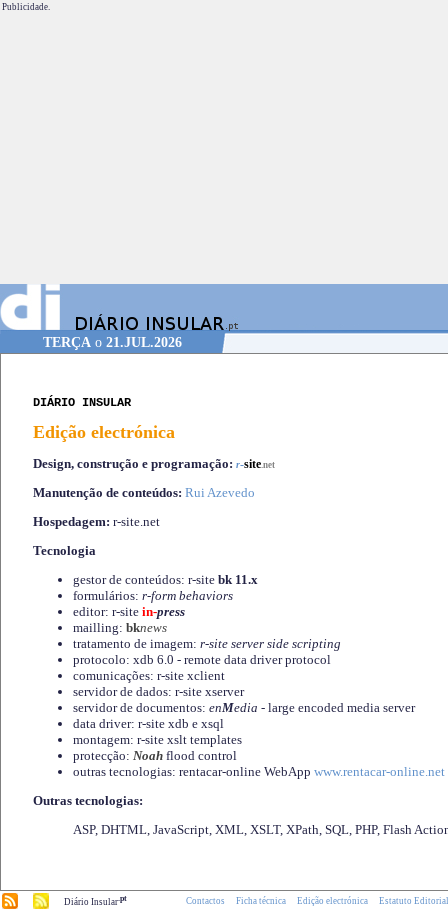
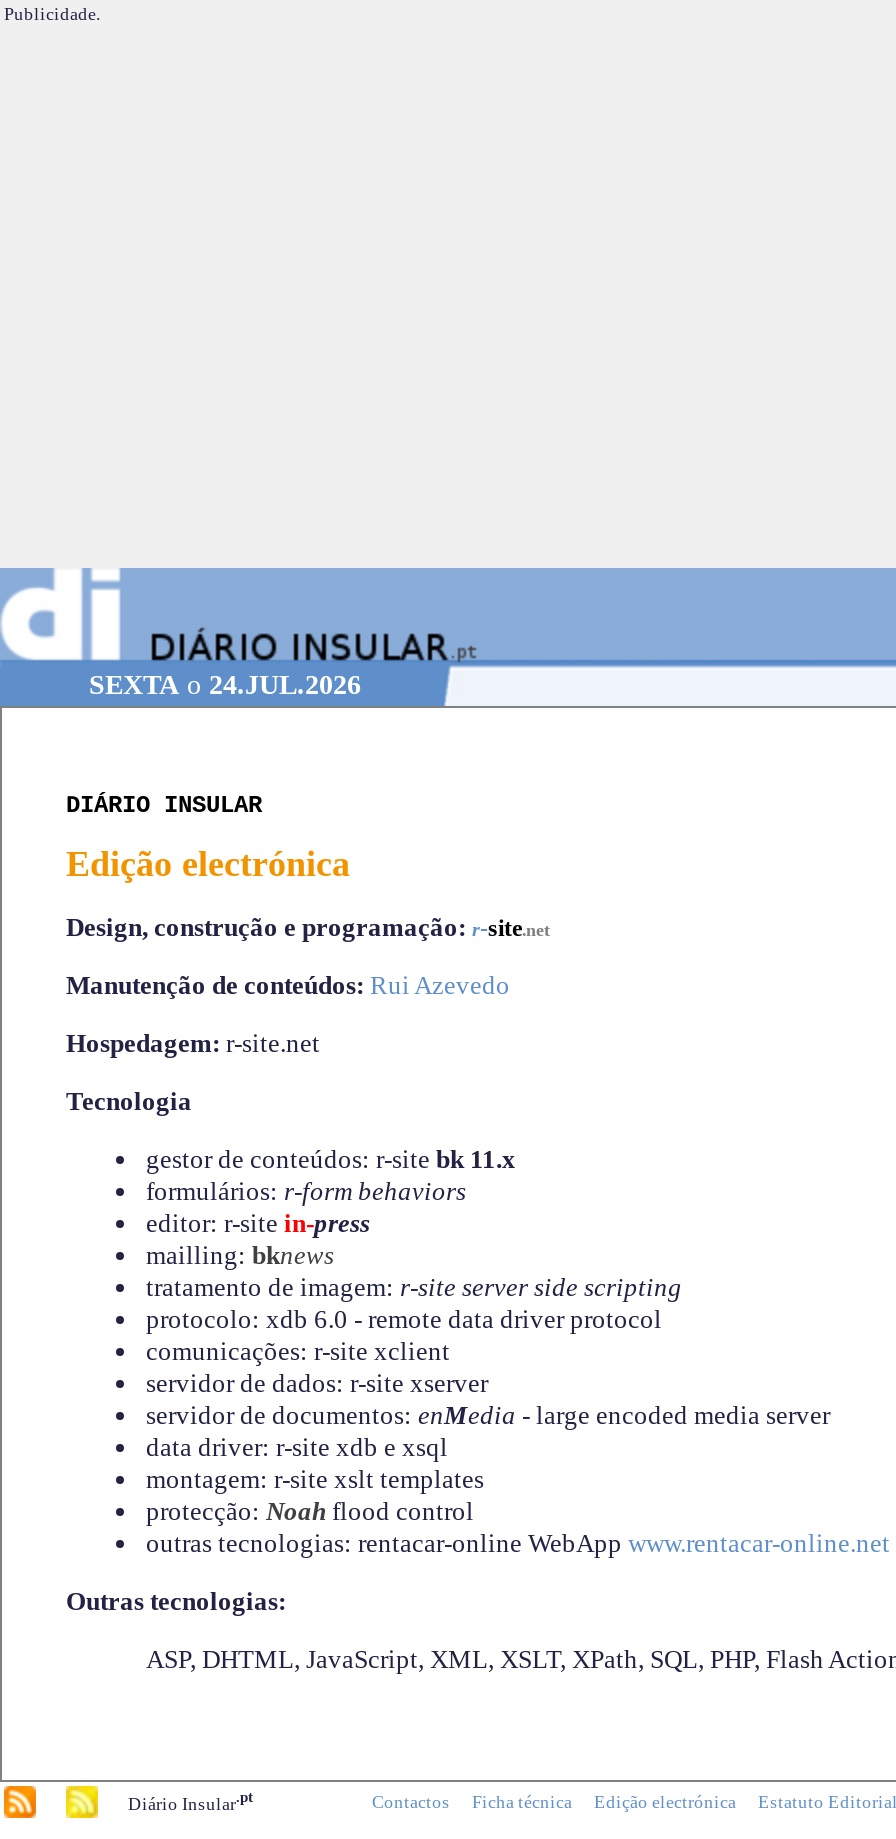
[43,335,182,350] TERÇA o 21.JUL.2026 -> [89,670,361,700] SEXTA o 24.JUL.2026

